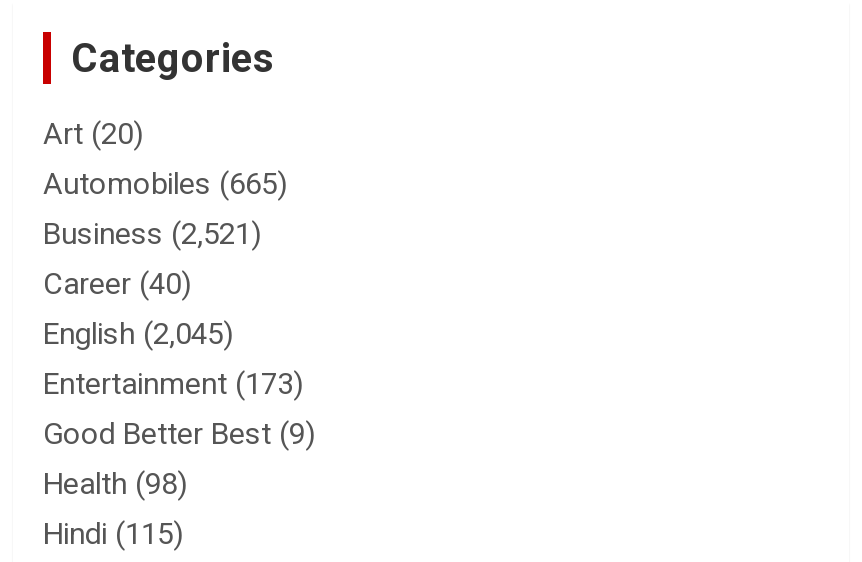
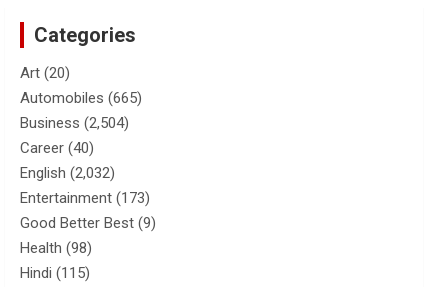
[43,216,261,252] Business (2,521) -> [20,114,129,132] Business (2,504)
[43,316,233,352] English (2,045) -> [20,164,115,182] English (2,032)

